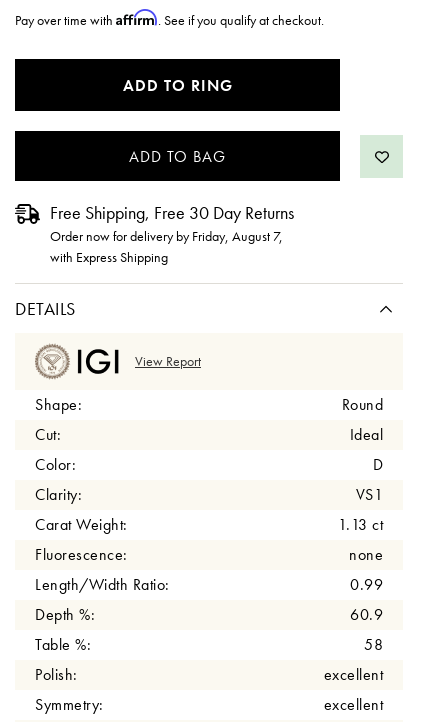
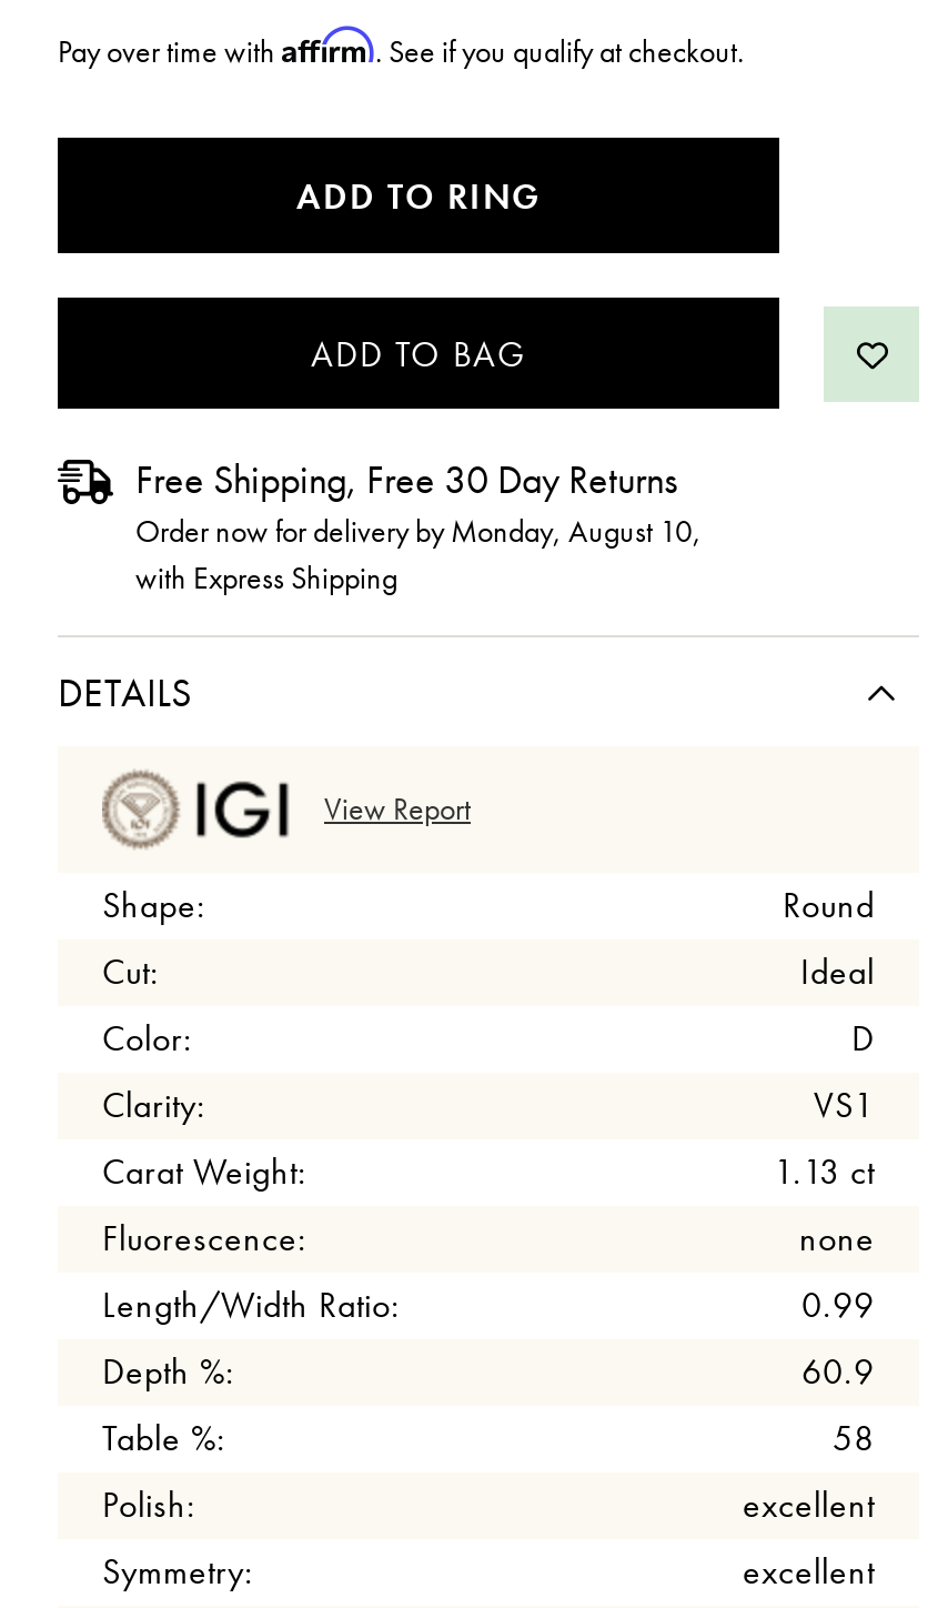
[50,227,283,245] Order now for delivery by Friday, August 7, -> [135,511,702,551] Order now for delivery by Monday, August 10,

